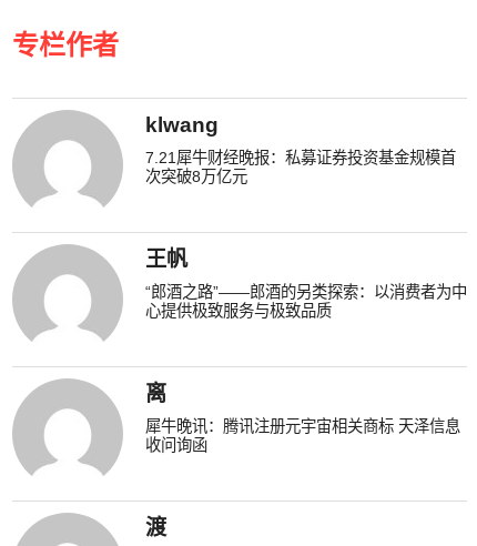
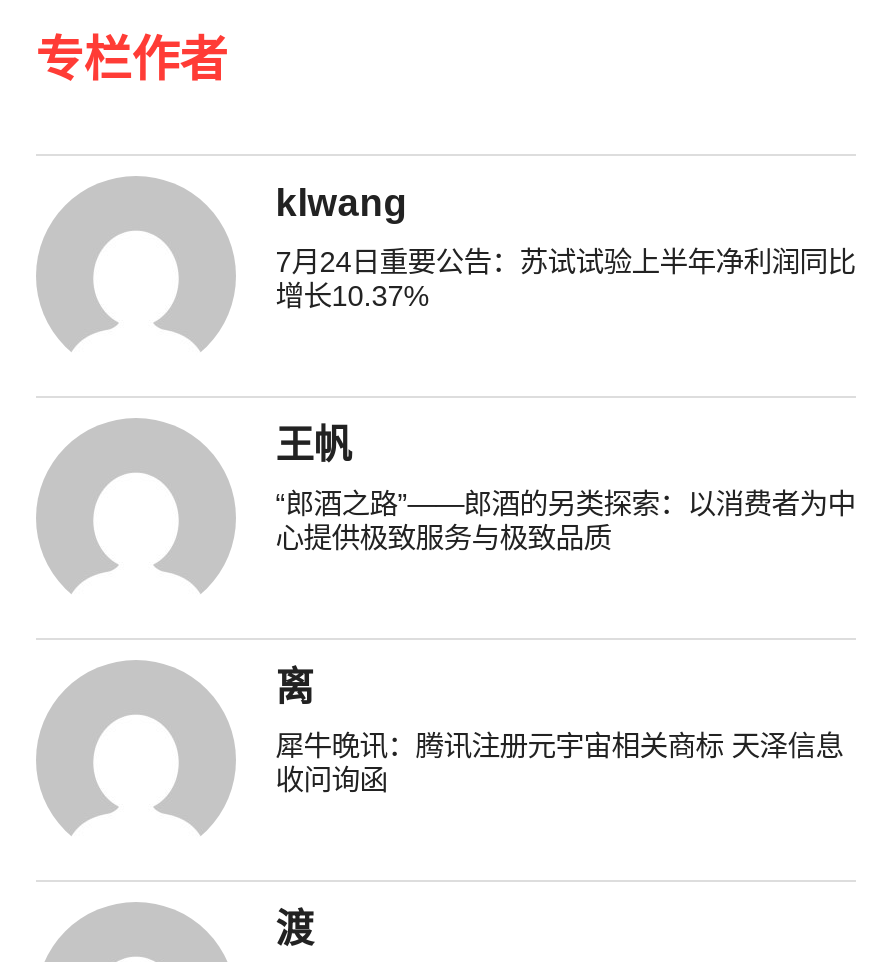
[145,149,456,185] 7.21犀牛财经晚报：私募证券投资基金规模首 | 次突破8万亿元 -> [275,246,855,312] 7月24日重要公告：苏试试验上半年净利润同比 | 增长10.37%

